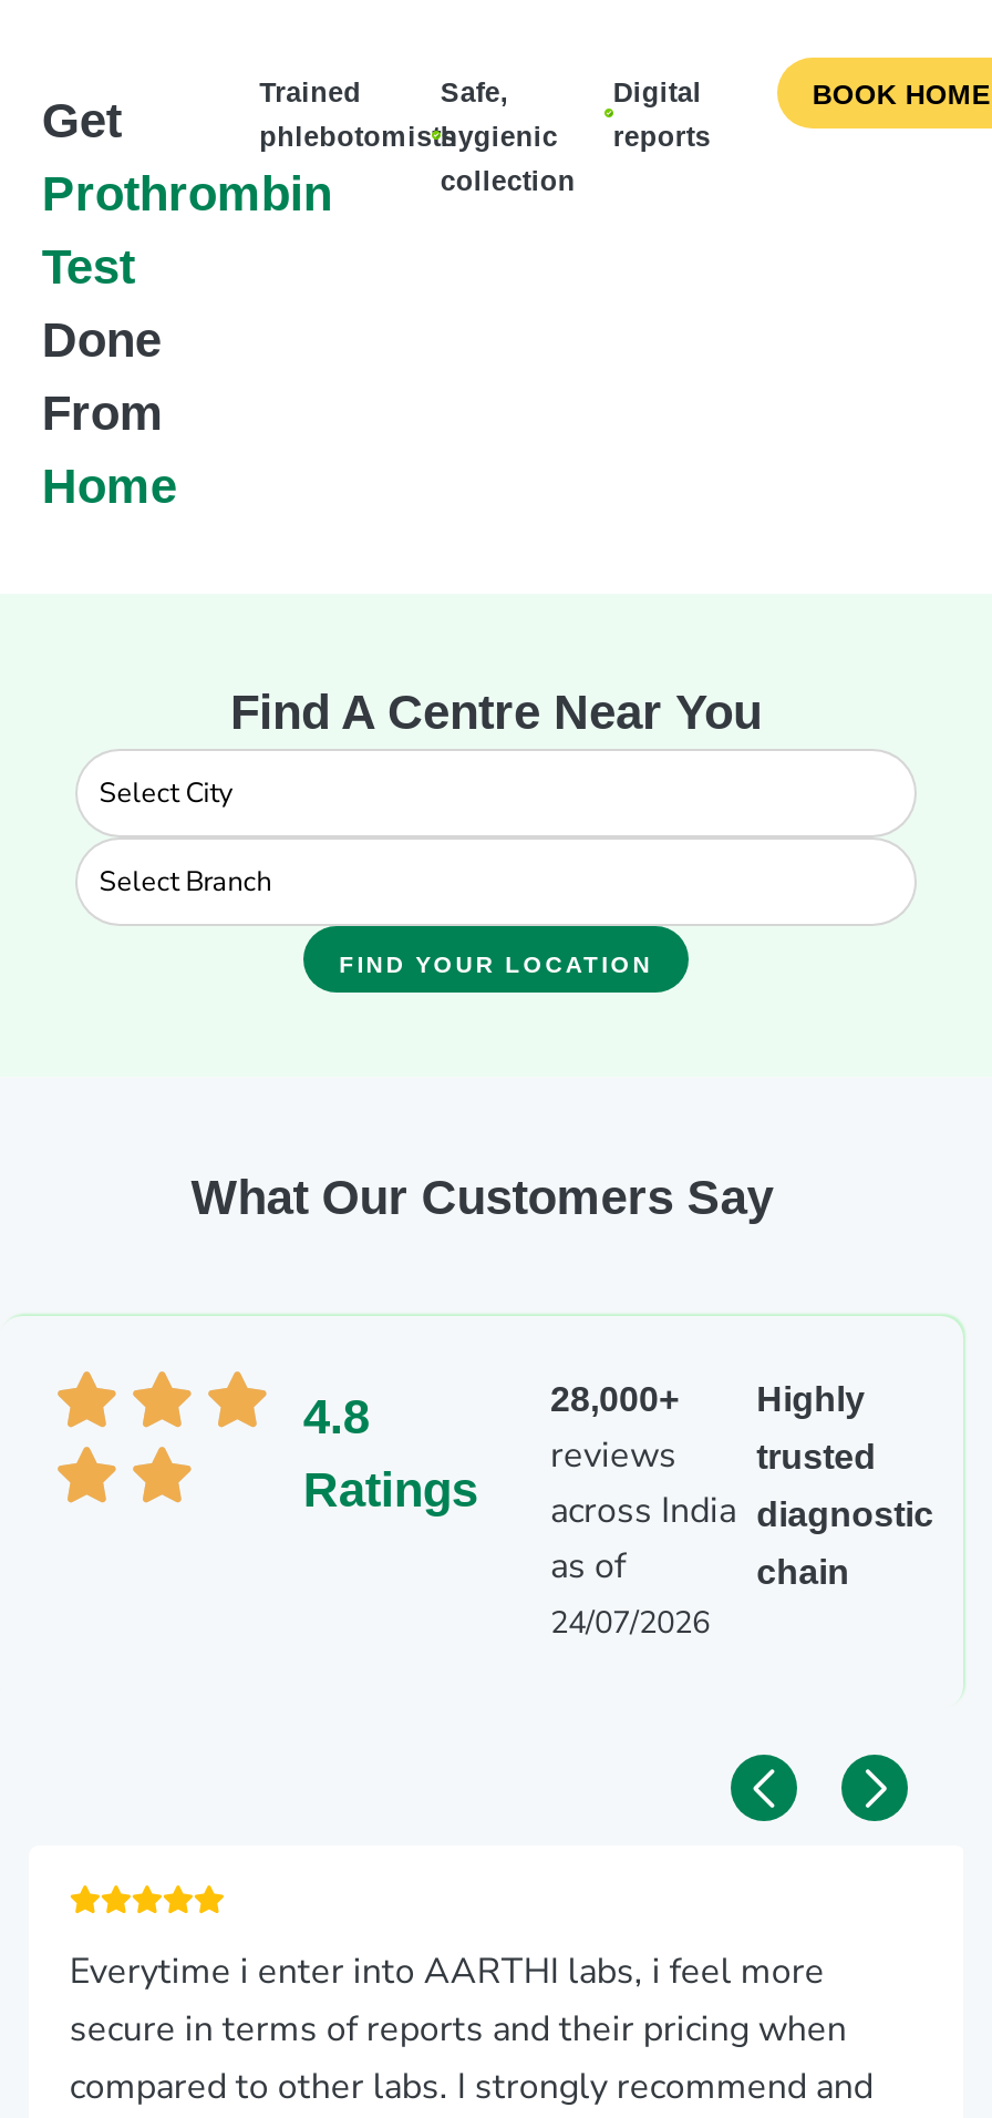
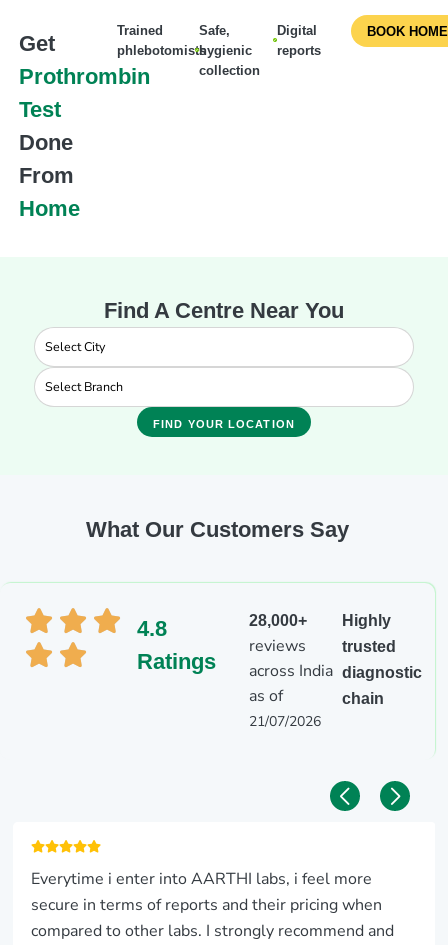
[550,1603,710,1645] 24/07/2026 -> [248,712,320,731] 21/07/2026

